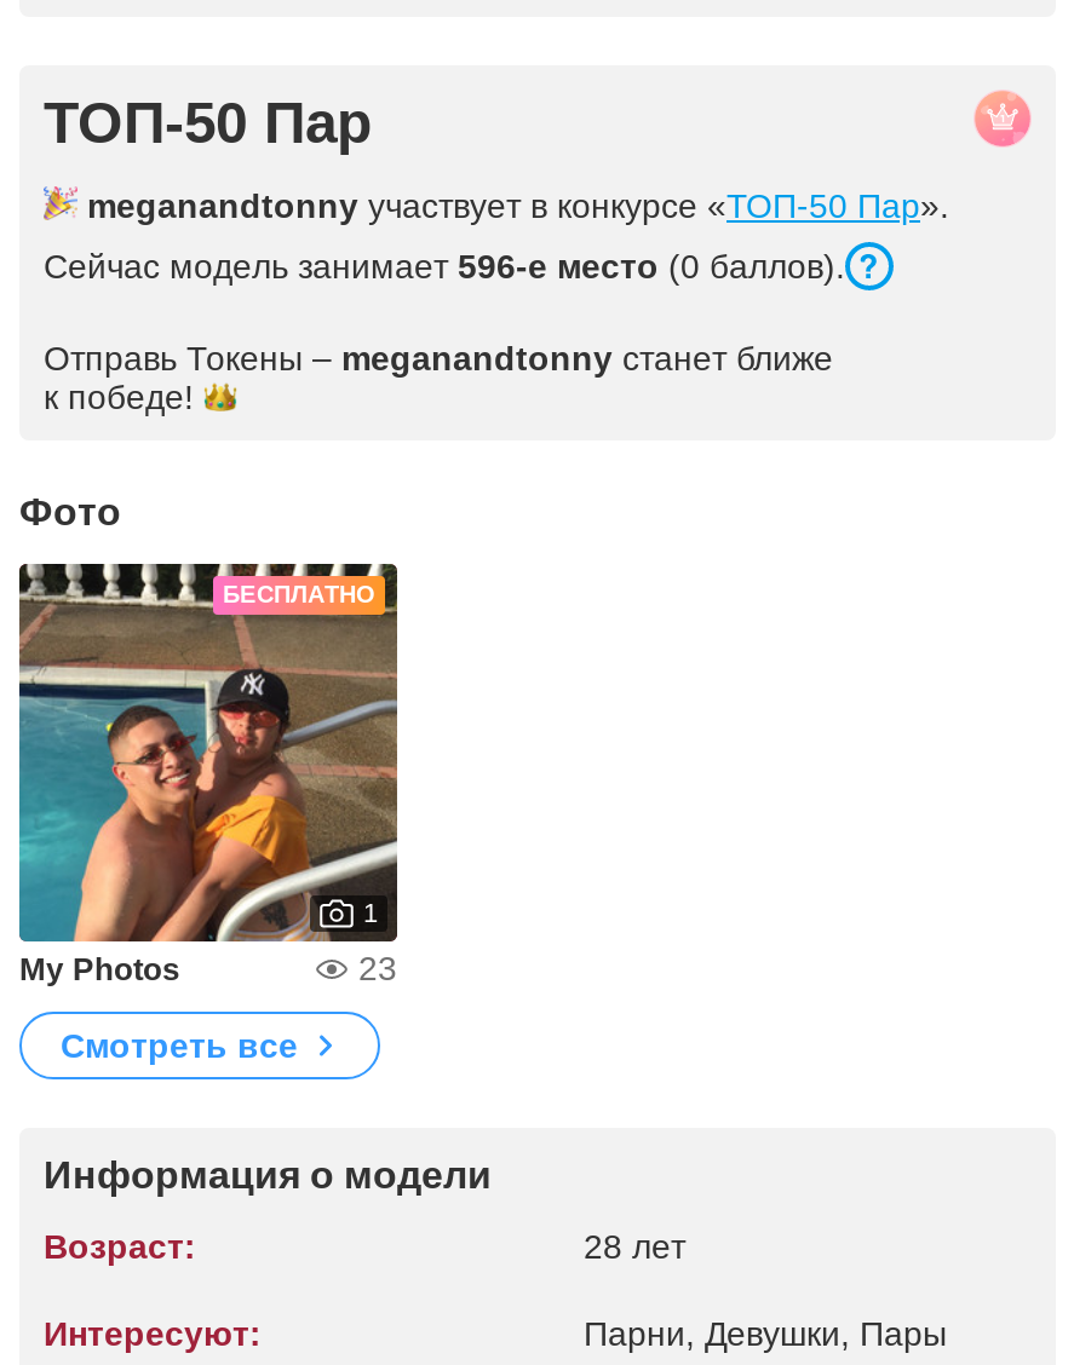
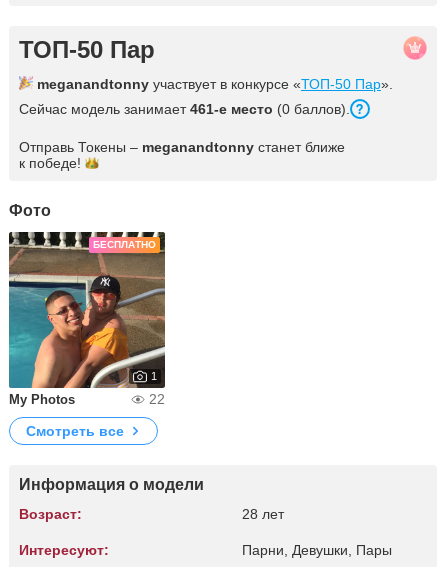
[44,247,845,286] Сейчас модель занимает 596-е место (0 баллов). -> [19,101,350,117] Сейчас модель занимает 461-е место (0 баллов).
[358,949,397,987] 23 -> [149,391,165,407] 22

